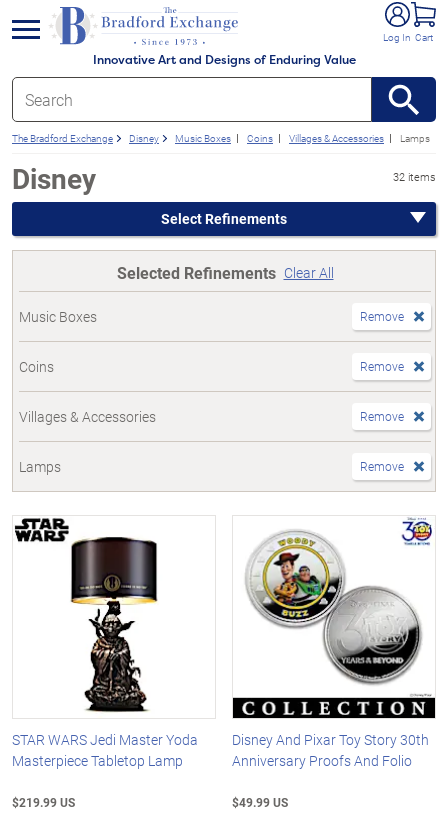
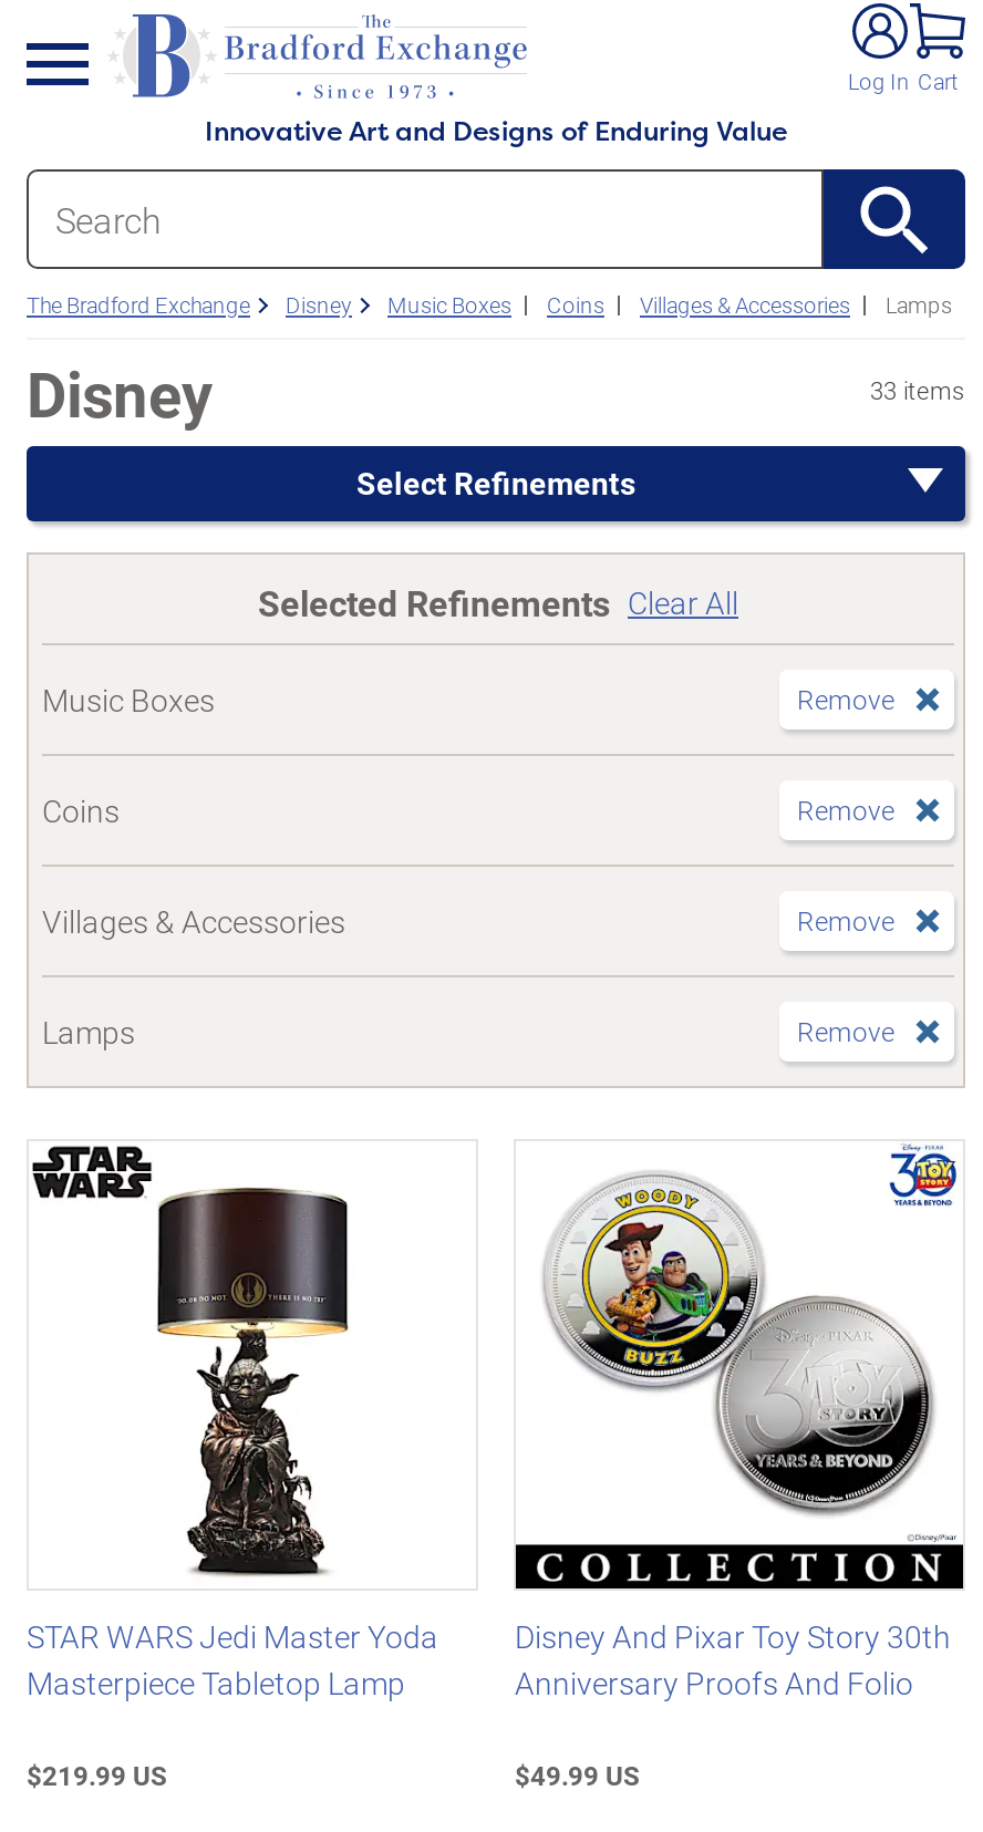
[393,169,436,184] 32 items -> [870,373,965,406] 33 items

